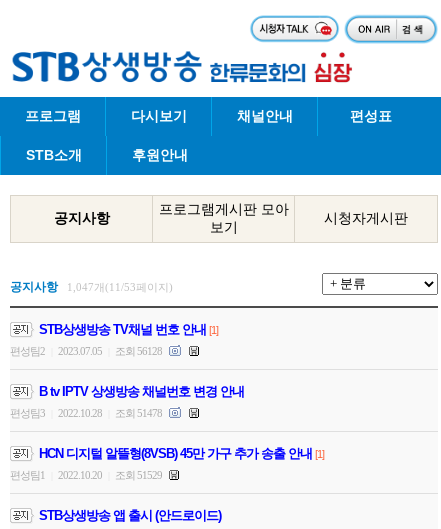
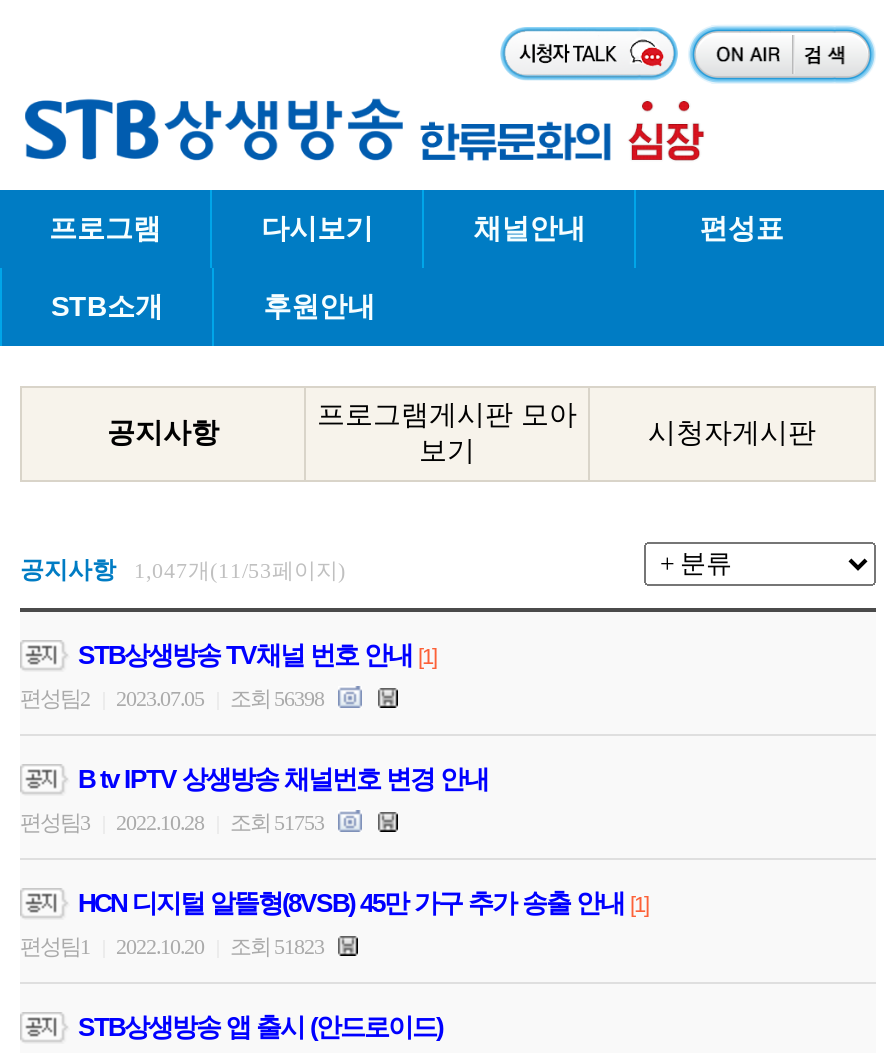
[10,345,164,357] 편성팀2 2023.07.05 조회 56128 -> [20,686,328,710] 편성팀2 2023.07.05 조회 56398
[10,407,164,419] 편성팀3 2022.10.28 조회 51478 -> [20,810,328,834] 편성팀3 2022.10.28 조회 51753
[10,469,164,481] 편성팀1 2022.10.20 조회 51529 -> [20,934,328,958] 편성팀1 2022.10.20 조회 51823

